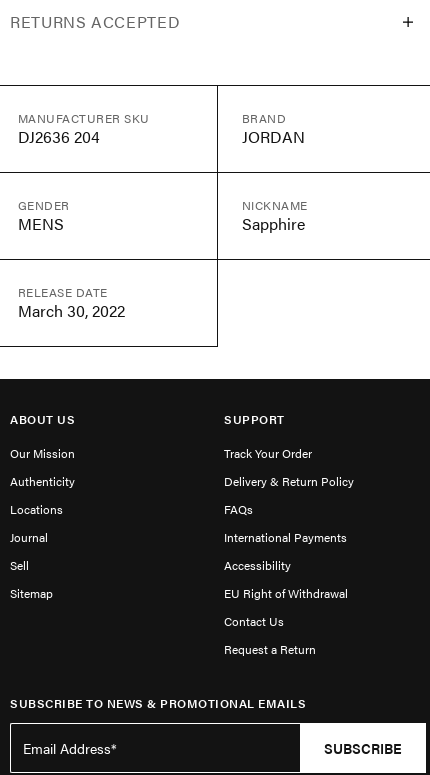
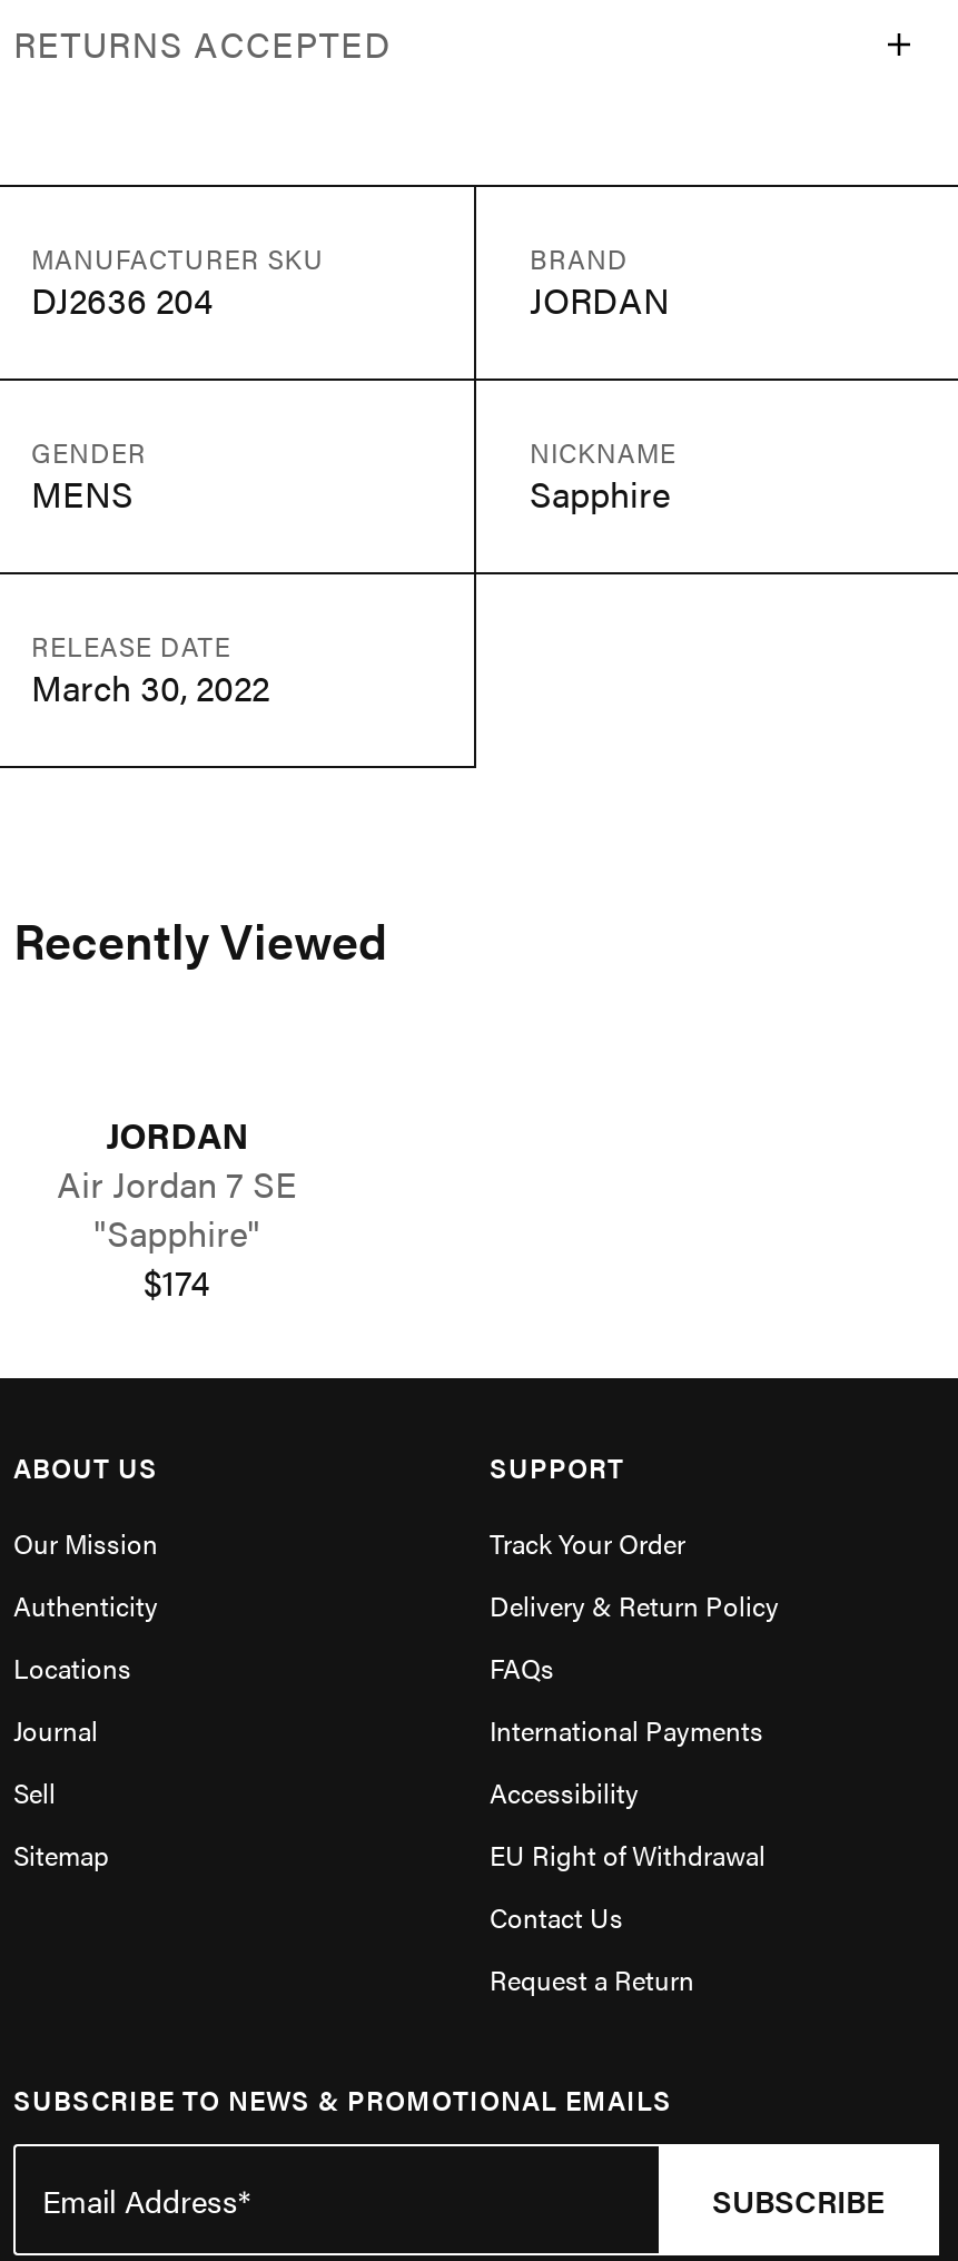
none -> [13,904,387,1307] Recently Viewed | JORDAN | Air Jordan 7 SE | "Sapphire" | $174

